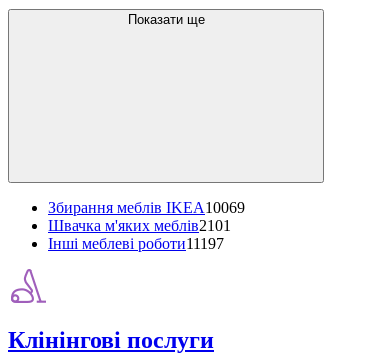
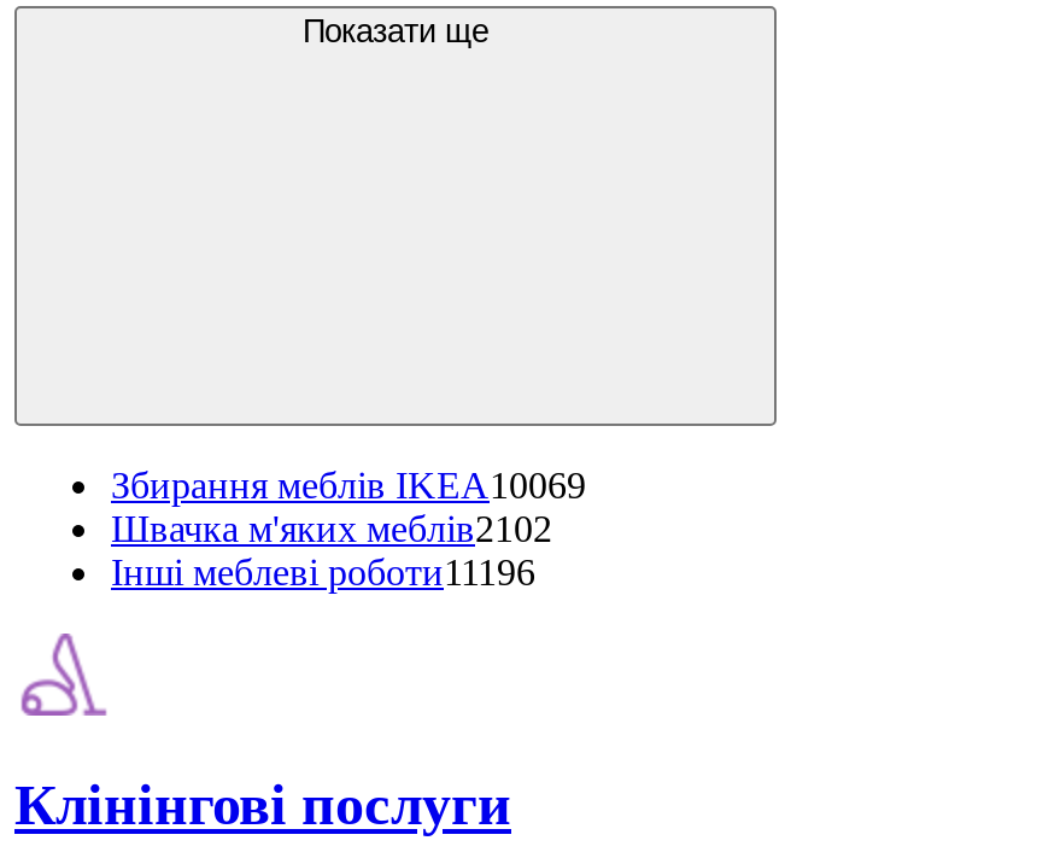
[48,217,231,234] Швачка м'яких меблів2101 -> [111,508,552,549] Швачка м'яких меблів2102
[48,235,224,252] Інші меблеві роботи11197 -> [111,551,535,592] Інші меблеві роботи11196

